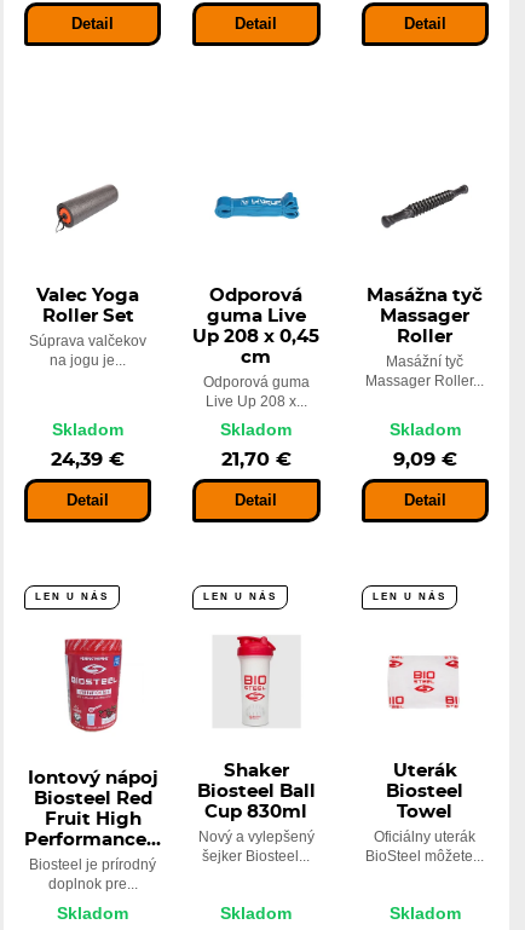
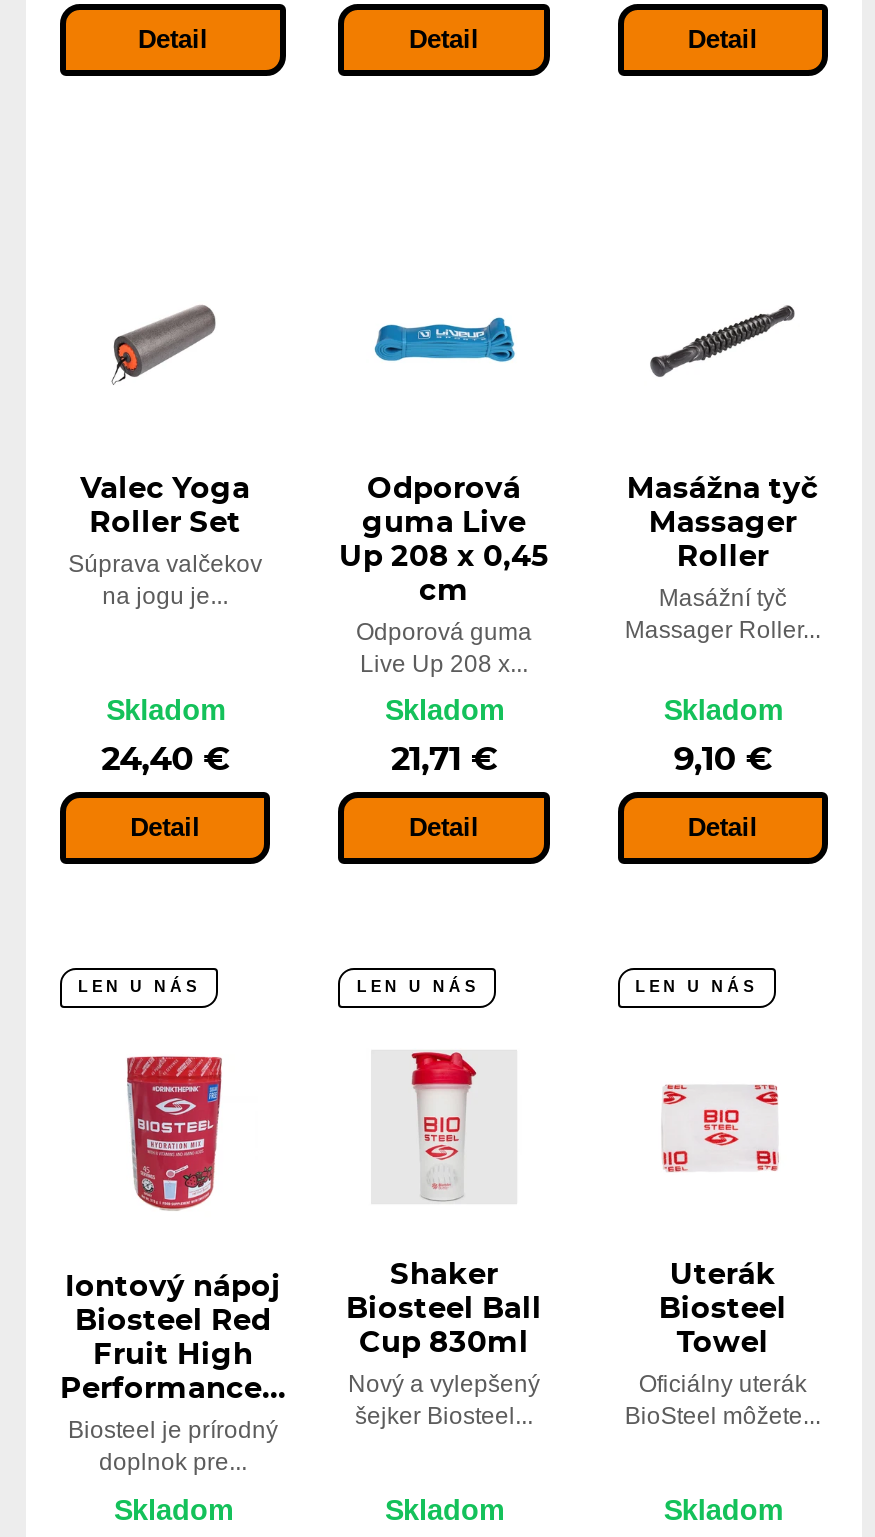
[51,450,125,469] 24,39 € -> [101,743,229,775] 24,40 €
[221,450,292,469] 21,70 € -> [391,743,497,775] 21,71 €
[393,450,457,469] 9,09 € -> [674,743,772,775] 9,10 €

